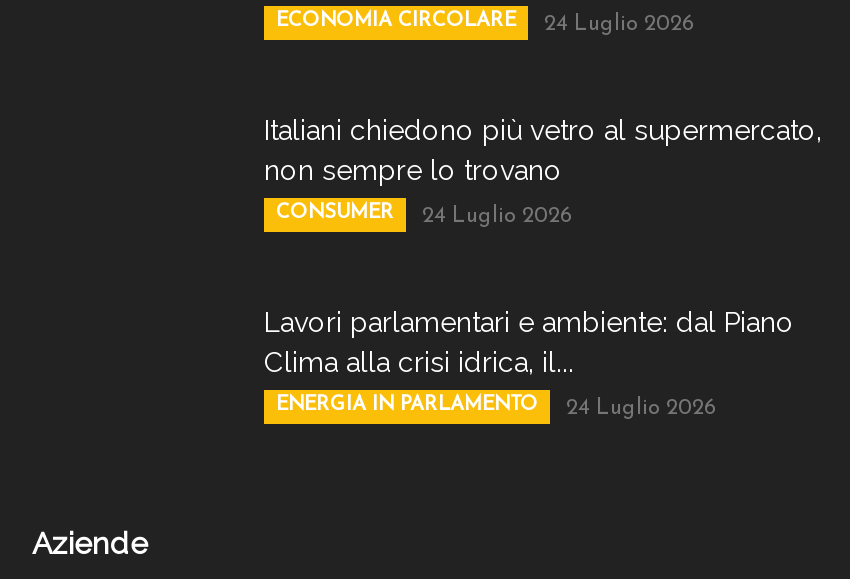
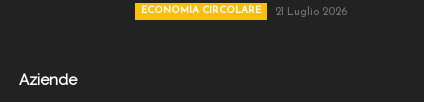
[264,13,822,419] 24 Luglio 2026 | Italiani chiedono più vetro al supermercato, | non sempre lo trovano | CONSUMER | 24 Luglio 2026 | Lavori parlamentari e ambiente: dal Piano | Clima alla crisi idrica, il... | ENERGIA IN PARLAMENTO | 24 Luglio 2026 -> [275,6,347,17] 21 Luglio 2026

